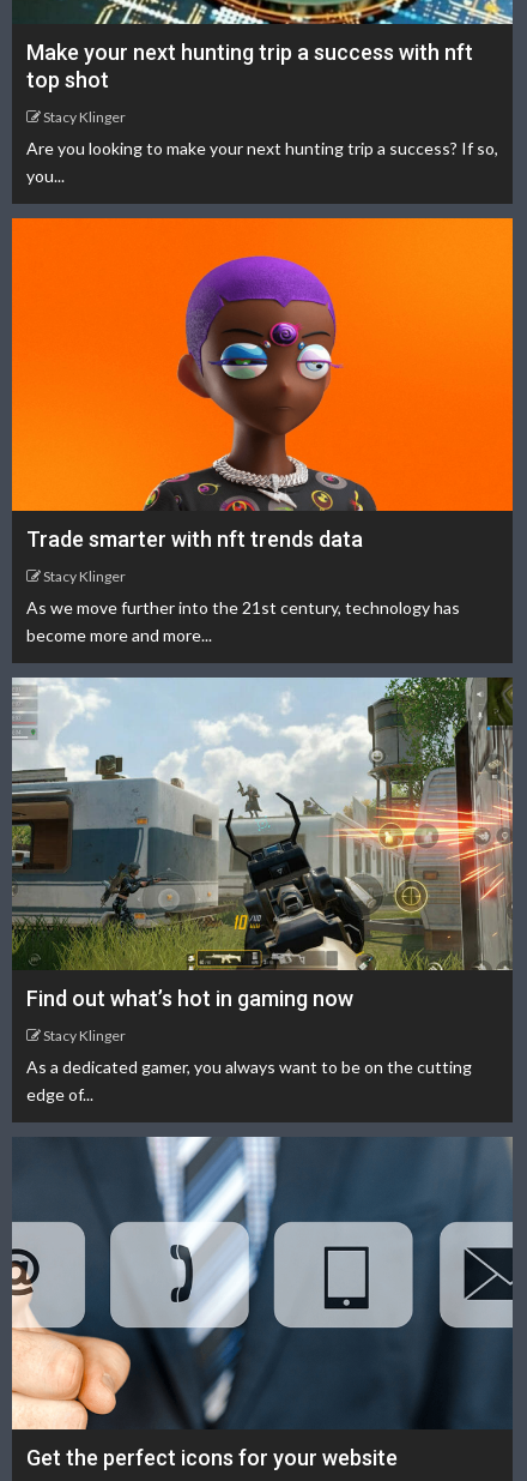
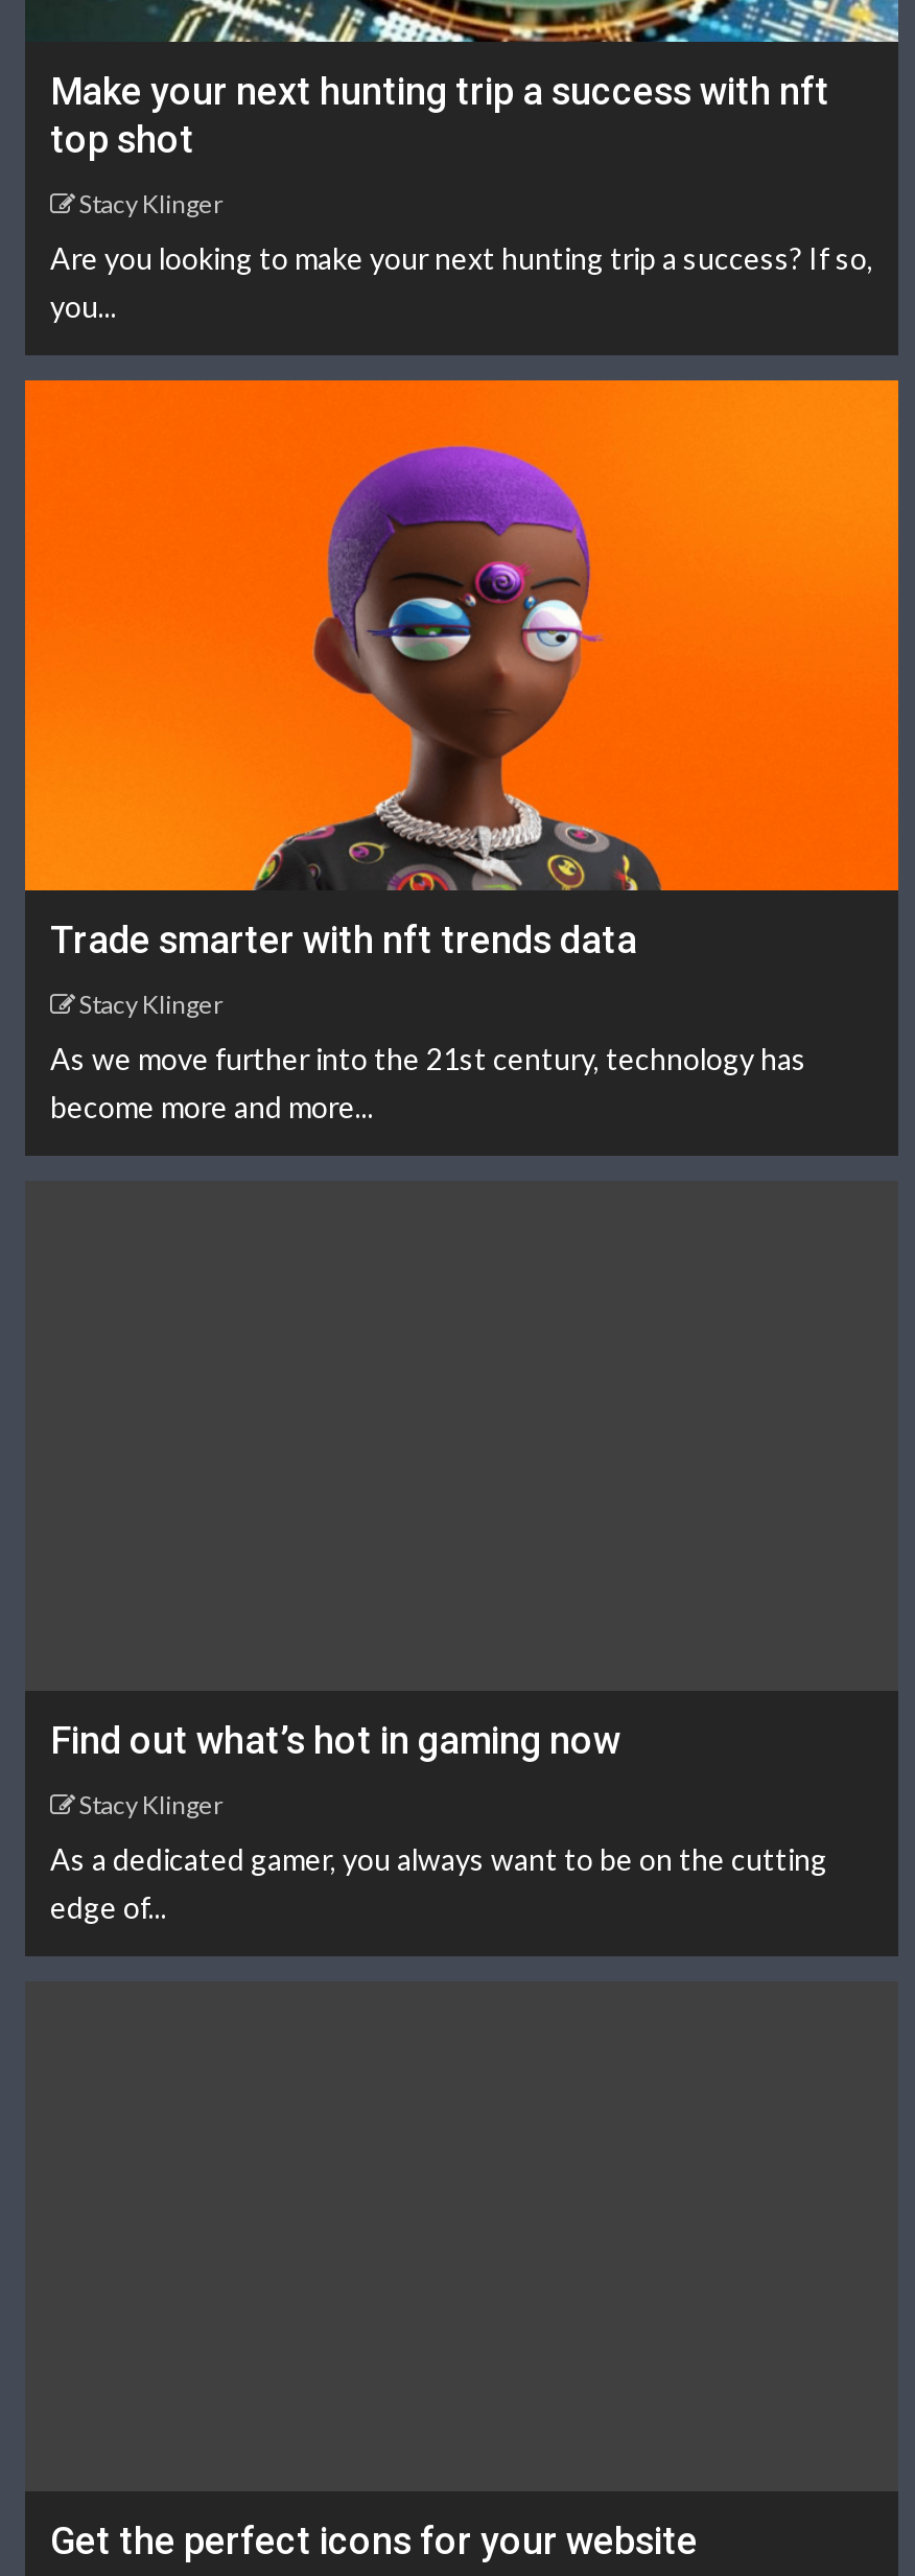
[11,676,514,971] [image] -> none
[11,1136,514,1431] [image] -> none

